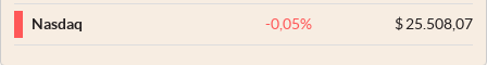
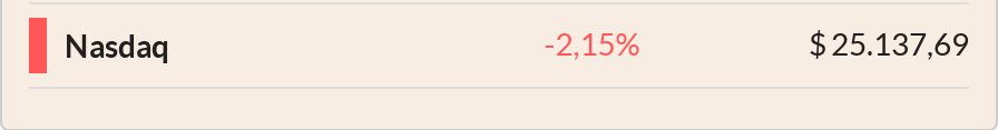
[266,15,473,32] -0,05% | $ 25.508,07 -> [544,27,969,63] -2,15% | $ 25.137,69

